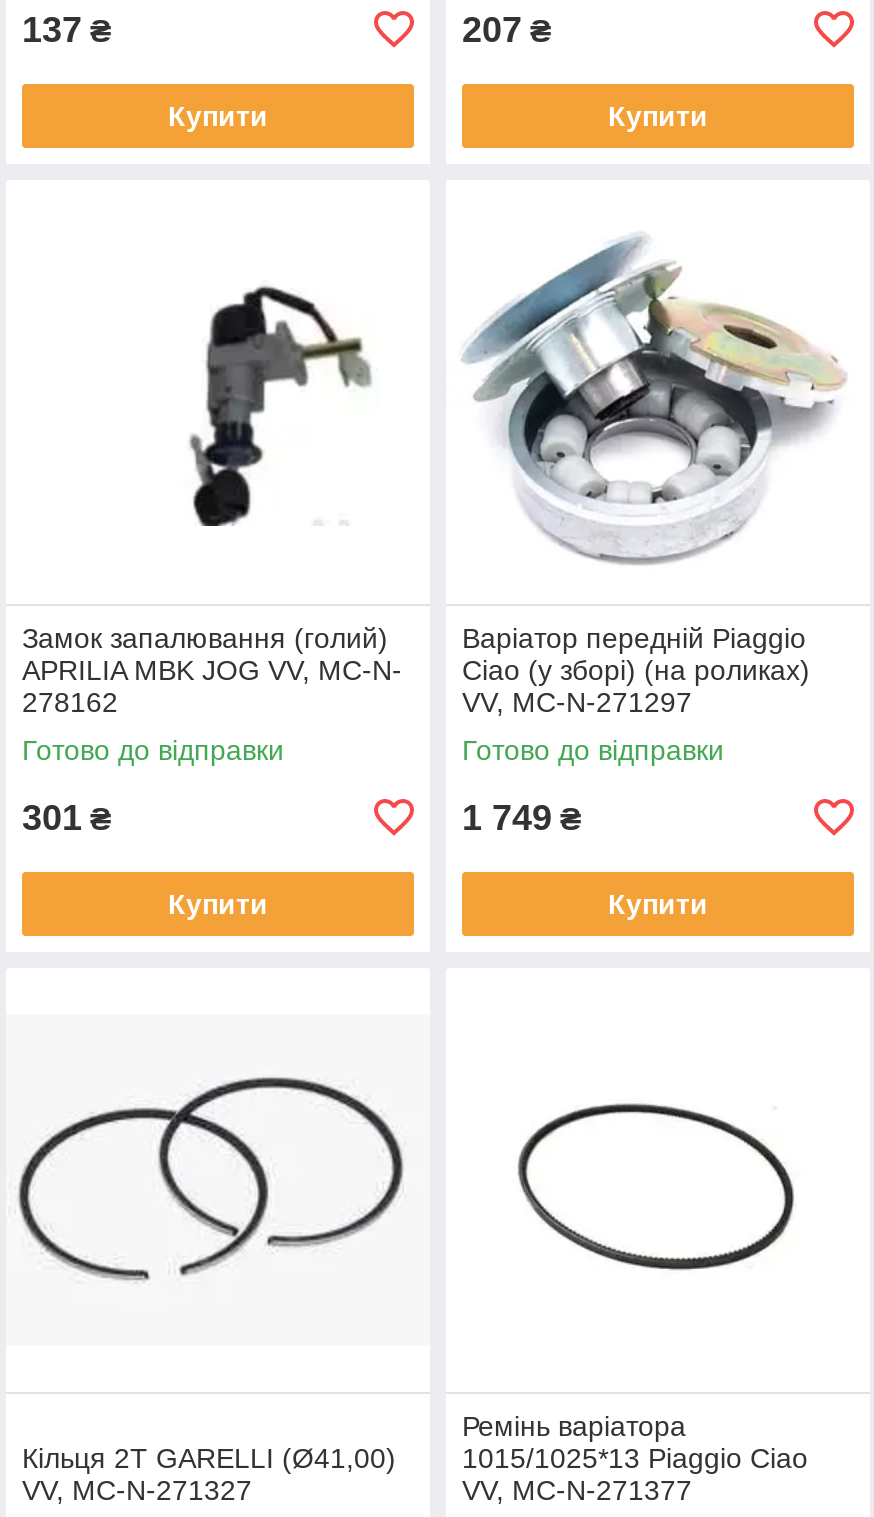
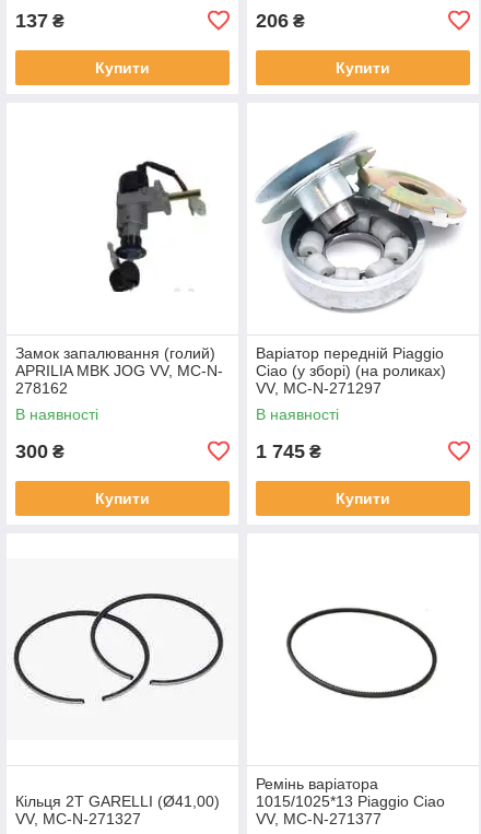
[462,10,552,50] 207 ₴ -> [256,10,305,31] 206 ₴
[22,734,284,766] Готово до відправки -> [15,405,98,423] В наявності
[462,734,724,766] Готово до відправки -> [256,405,339,423] В наявності
[22,798,112,838] 301 ₴ -> [15,440,64,462] 300 ₴
[462,798,582,838] 1 749 ₴ -> [256,440,321,462] 1 745 ₴

